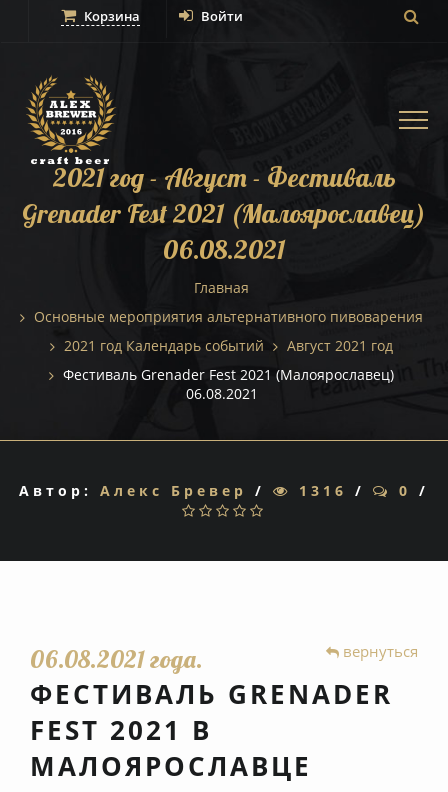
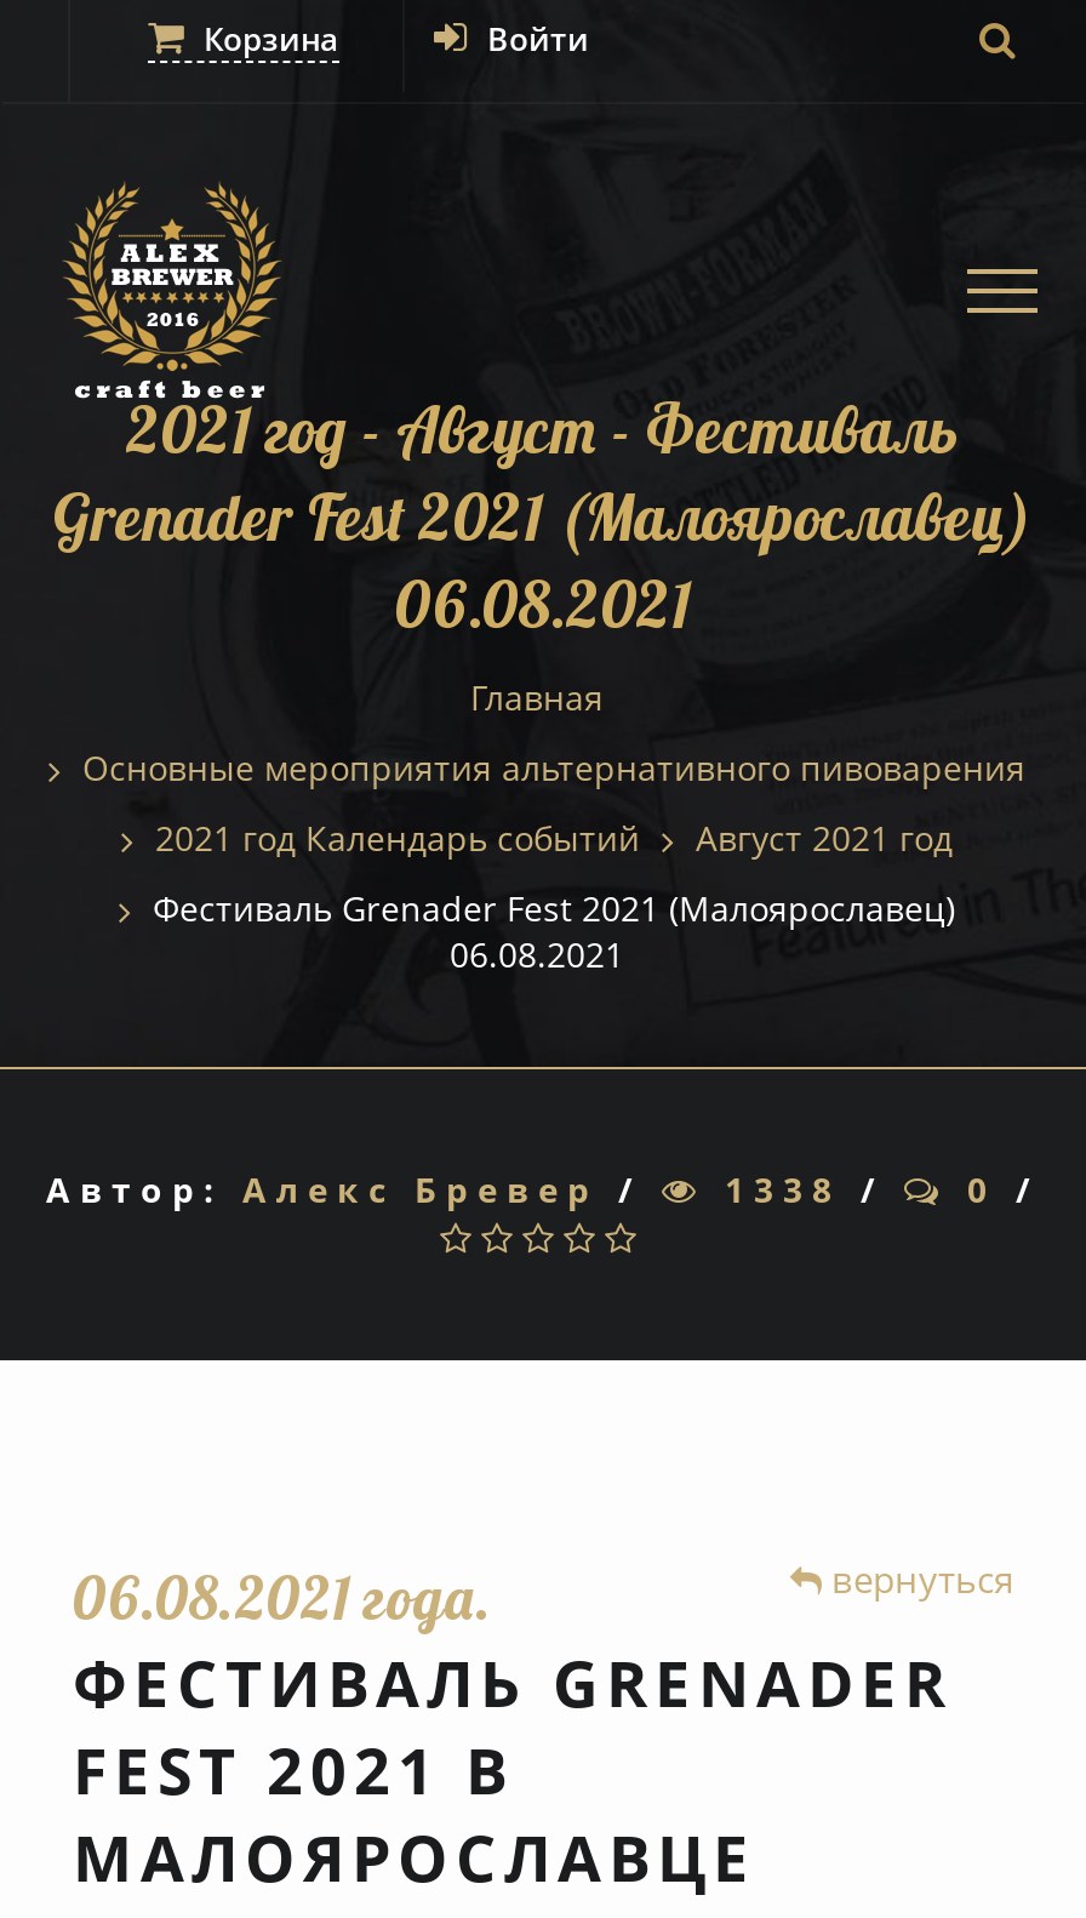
[19,481,429,500] Автор: Алекс Бревер / 1316 / 0 / -> [46,1166,1040,1212] Автор: Алекс Бревер / 1338 / 0 /

